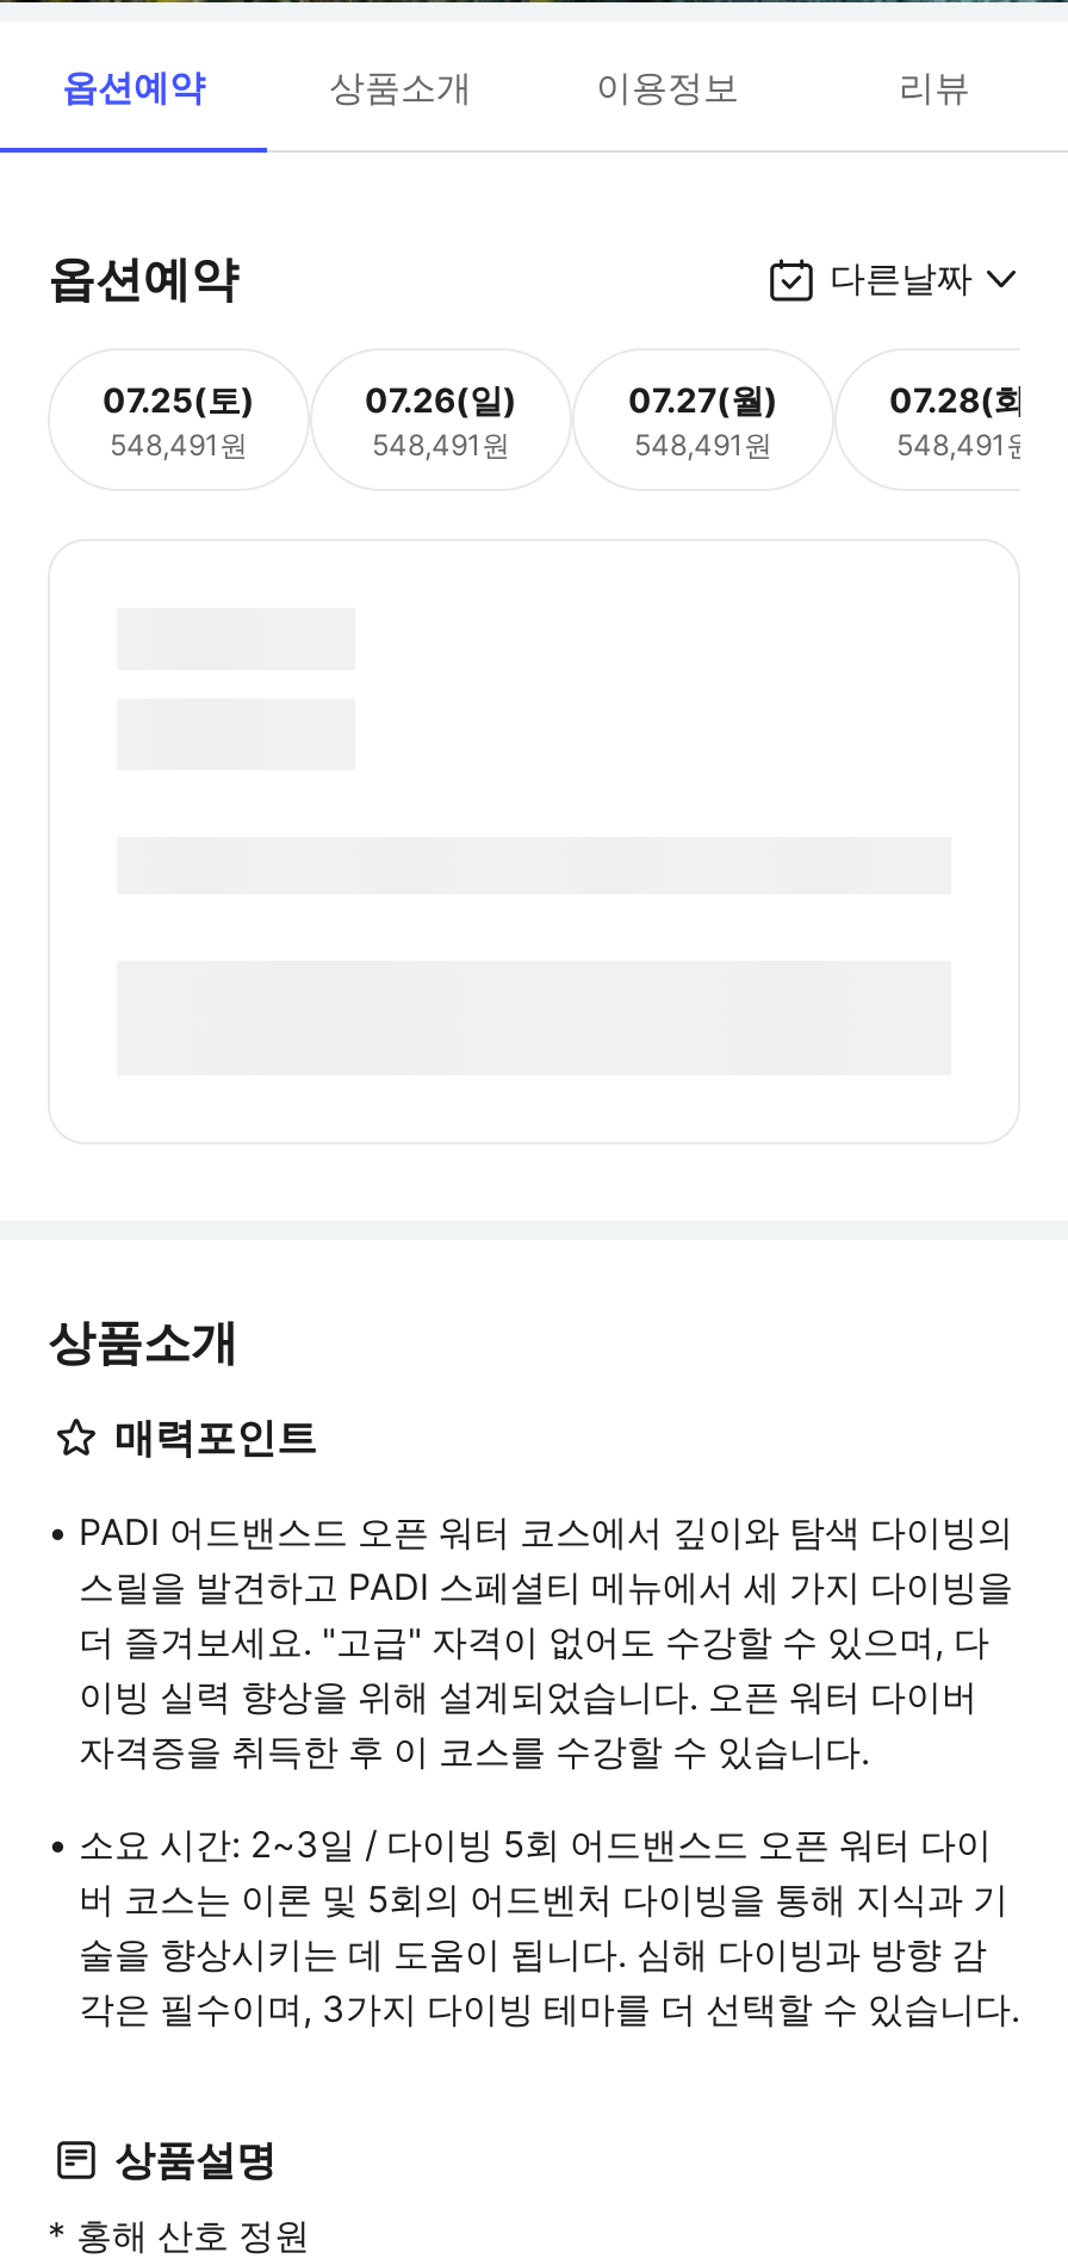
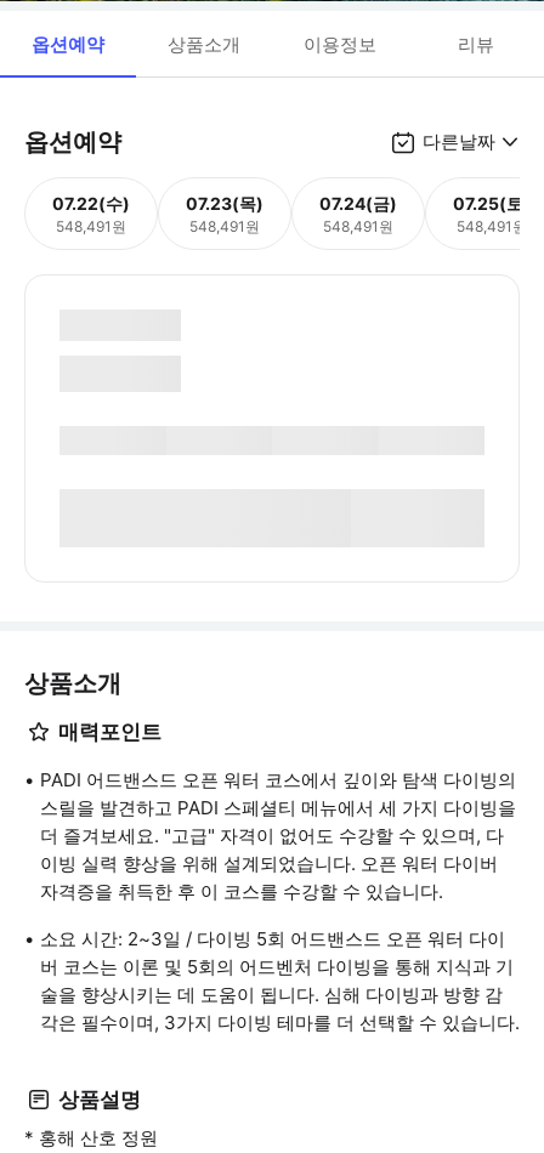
[103,378,255,418] 07.25(토) -> [52,192,130,213] 07.22(수)
[365,378,517,418] 07.26(일) -> [186,192,263,213] 07.23(목)
[628,378,778,418] 07.27(월) -> [319,192,397,213] 07.24(금)
[889,378,1042,418] 07.28(화) -> [453,192,531,213] 07.25(토)

